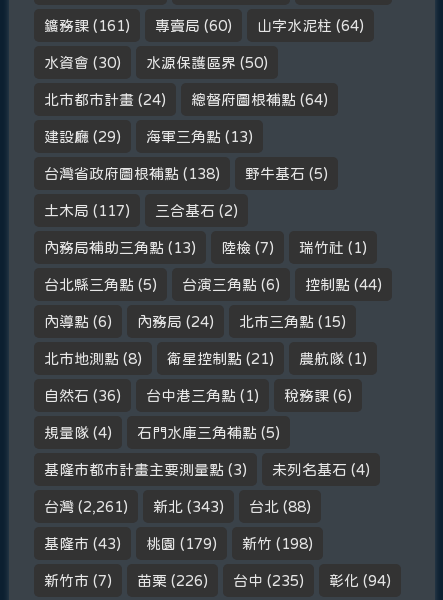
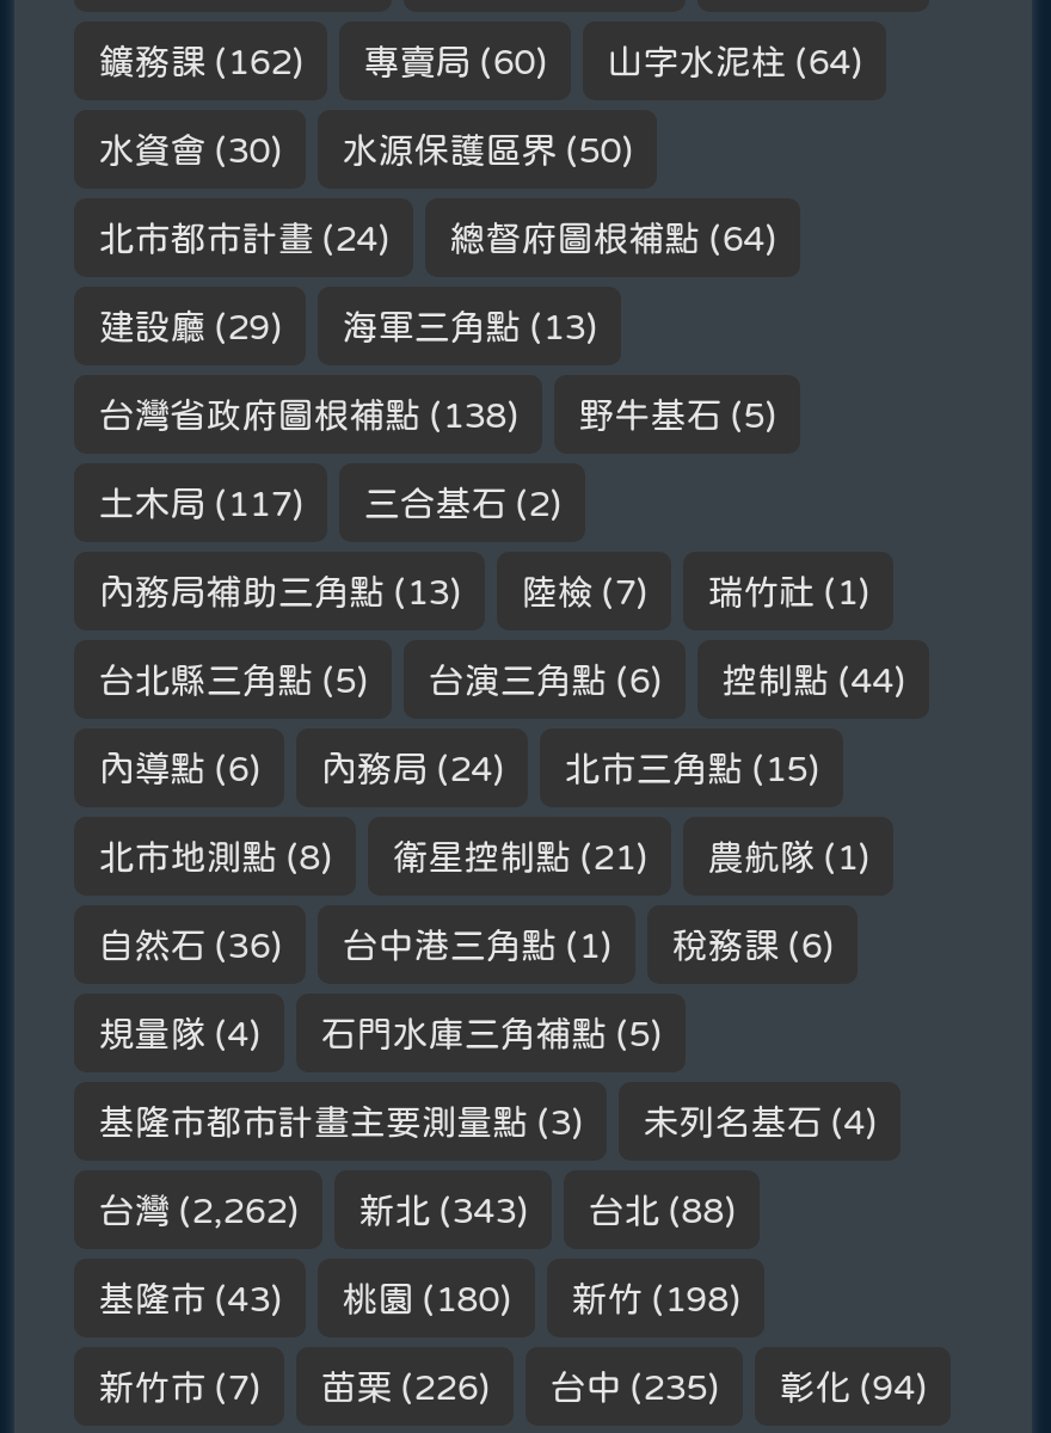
[44,18,364,33] 鑛務課(161) 專賣局(60) 山字水泥柱(64) -> [98,42,863,78] 鑛務課(162) 專賣局(60) 山字水泥柱(64)
[44,499,311,514] 台灣(2,261) 新北(343) 台北(88) -> [98,1191,736,1227] 台灣(2,262) 新北(343) 台北(88)
[44,536,313,551] 基隆市(43) 桃園(179) 新竹(198) -> [98,1279,741,1315] 基隆市(43) 桃園(180) 新竹(198)

